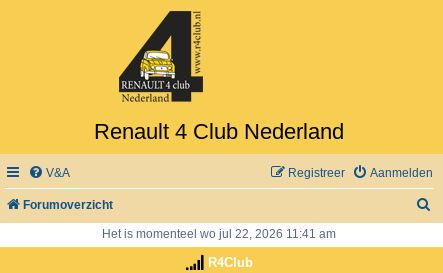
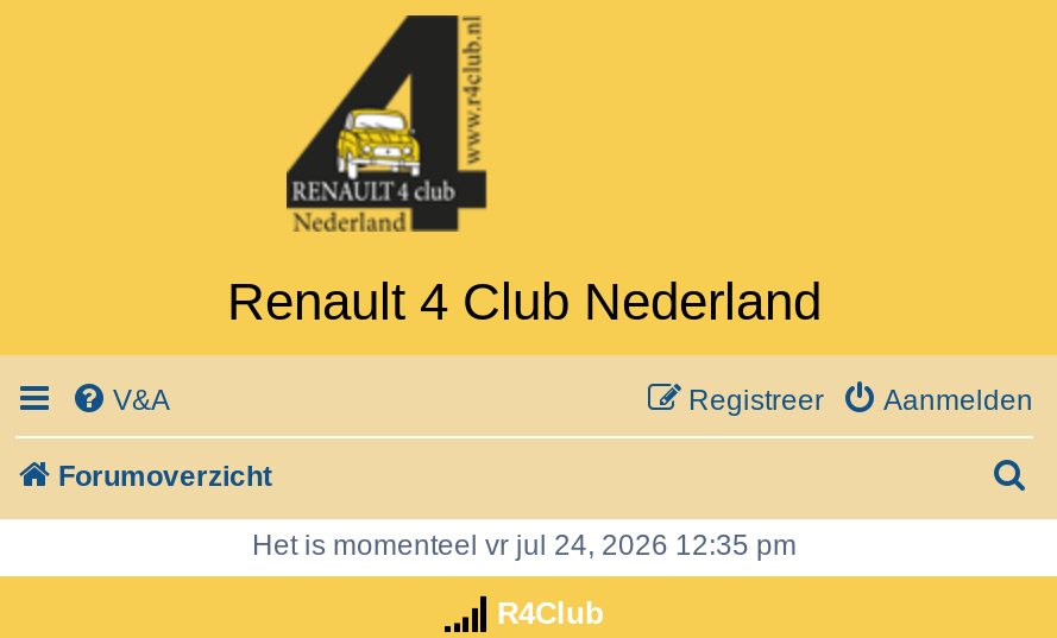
[102,227,336,241] Het is momenteel wo jul 22, 2026 11:41 am -> [252,529,797,562] Het is momenteel vr jul 24, 2026 12:35 pm

